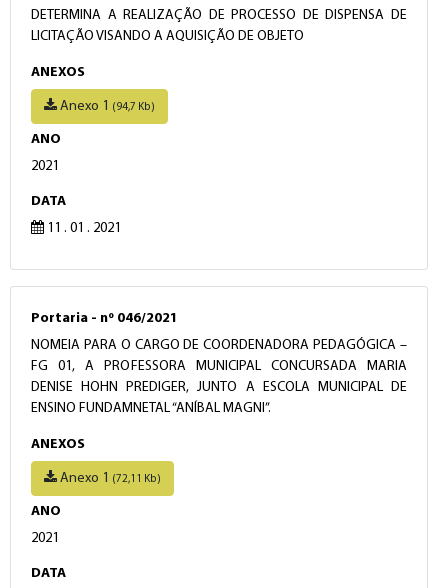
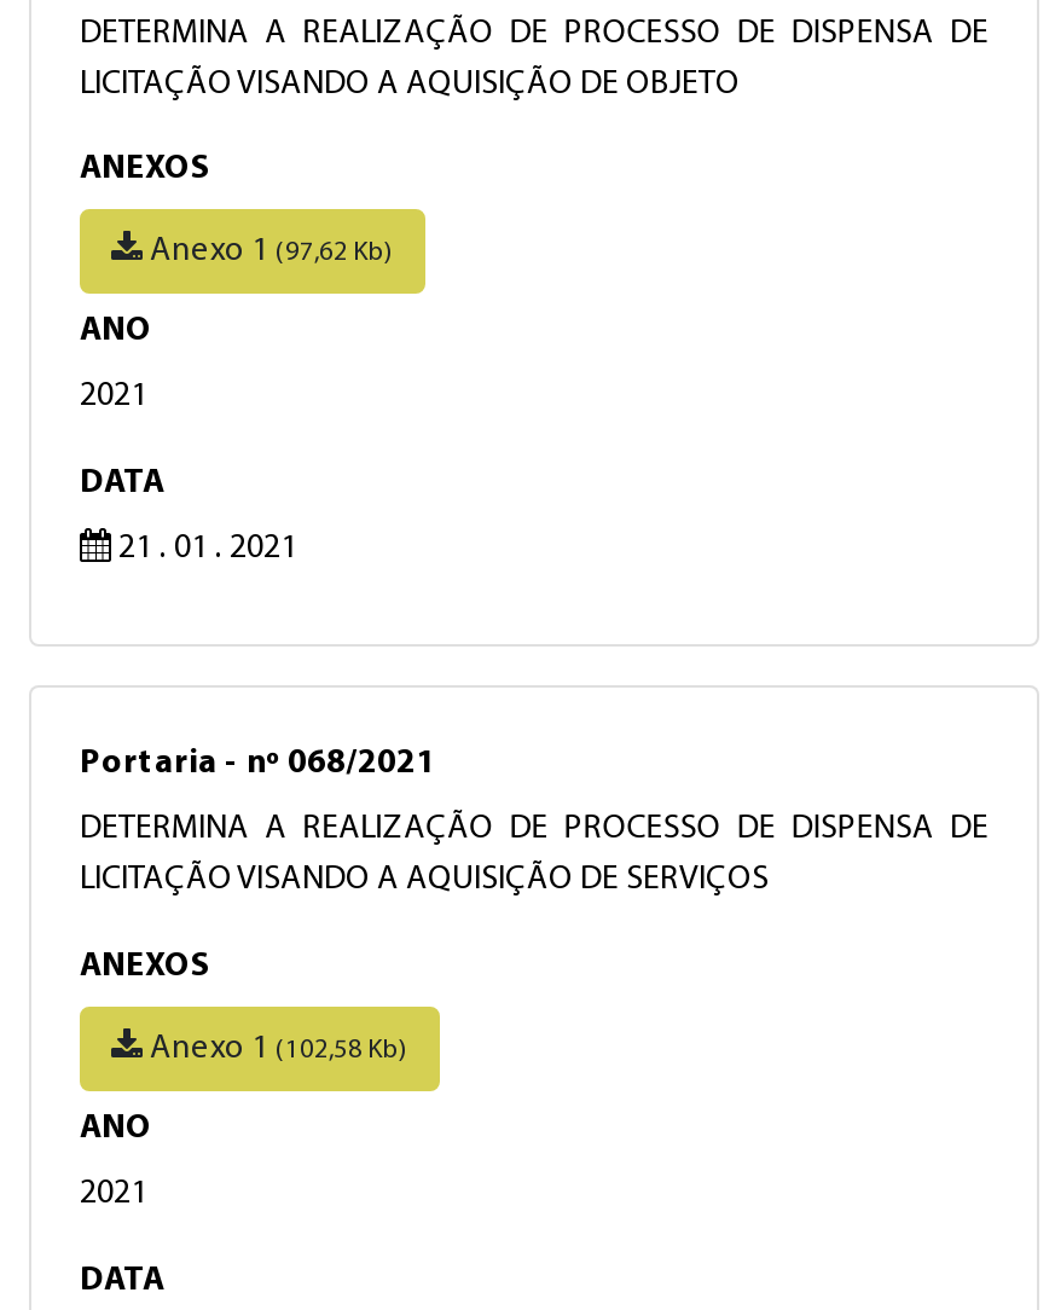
[57,99,155,114] Anexo 1 (94,7 Kb) -> [143,234,394,270] Anexo 1 (97,62 Kb)
[44,221,121,236] 11 . 01 . 2021 -> [111,531,297,567] 21 . 01 . 2021
[31,311,178,326] Portaria - nº 046/2021 -> [80,747,435,783] Portaria - nº 068/2021
[31,338,407,416] NOMEIA PARA O CARGO DE COORDENADORA PEDAGÓGICA – | FG 01, A PROFESSORA MUNICIPAL CONCURSADA MARIA | DENISE HOHN PREDIGER, JUNTO A ESCOLA MUNICIPAL DE | ENSINO FUNDAMNETAL “ANÍBAL MAGNI”. -> [80,812,989,899] DETERMINA A REALIZAÇÃO DE PROCESSO DE DISPENSA DE | LICITAÇÃO VISANDO A AQUISIÇÃO DE SERVIÇOS
[57,471,161,486] Anexo 1 (72,11 Kb) -> [143,1031,408,1068] Anexo 1 (102,58 Kb)

